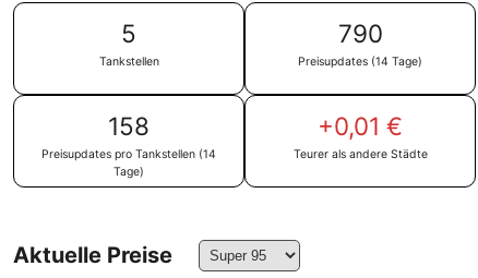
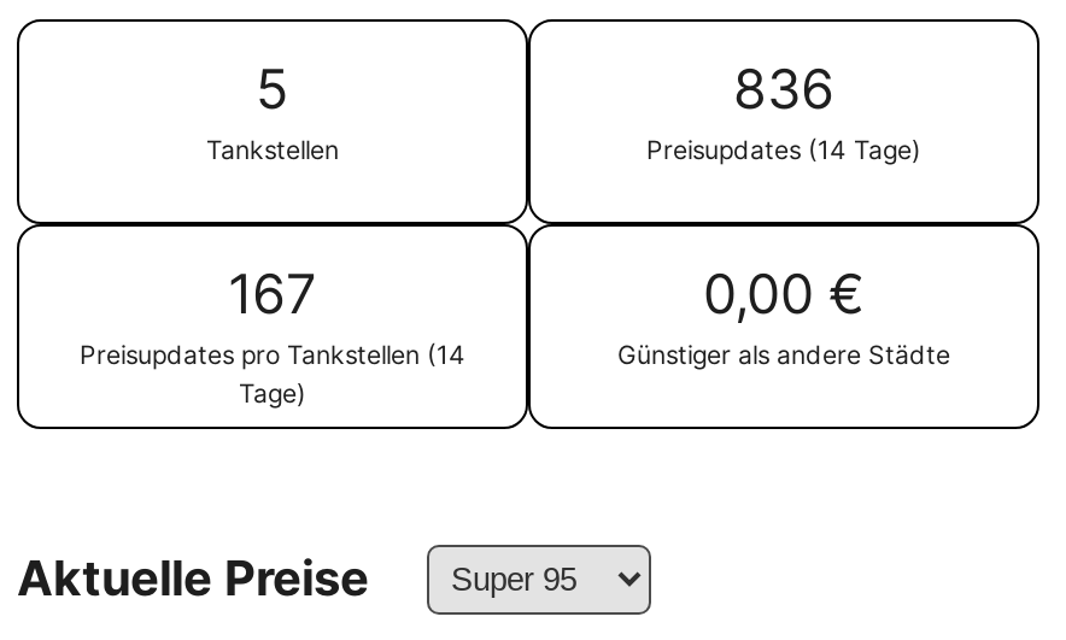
[338,19,383,48] 790 -> [733,55,834,121] 836
[108,111,150,141] 158 -> [228,260,317,325] 167
[318,111,403,141] +0,01 € -> [703,260,865,325] 0,00 €
[293,147,427,161] Teurer als andere Städte -> [617,340,950,371] Günstiger als andere Städte

